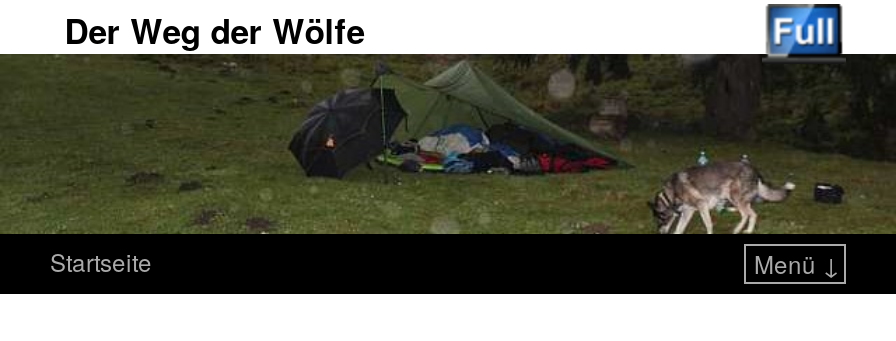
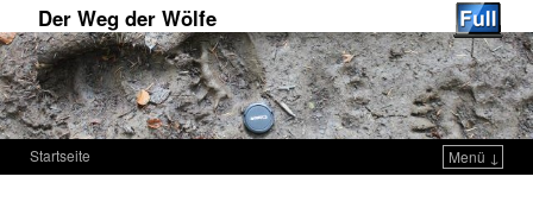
[6,52,890,234] [image] -> [4,32,529,140] [image]

